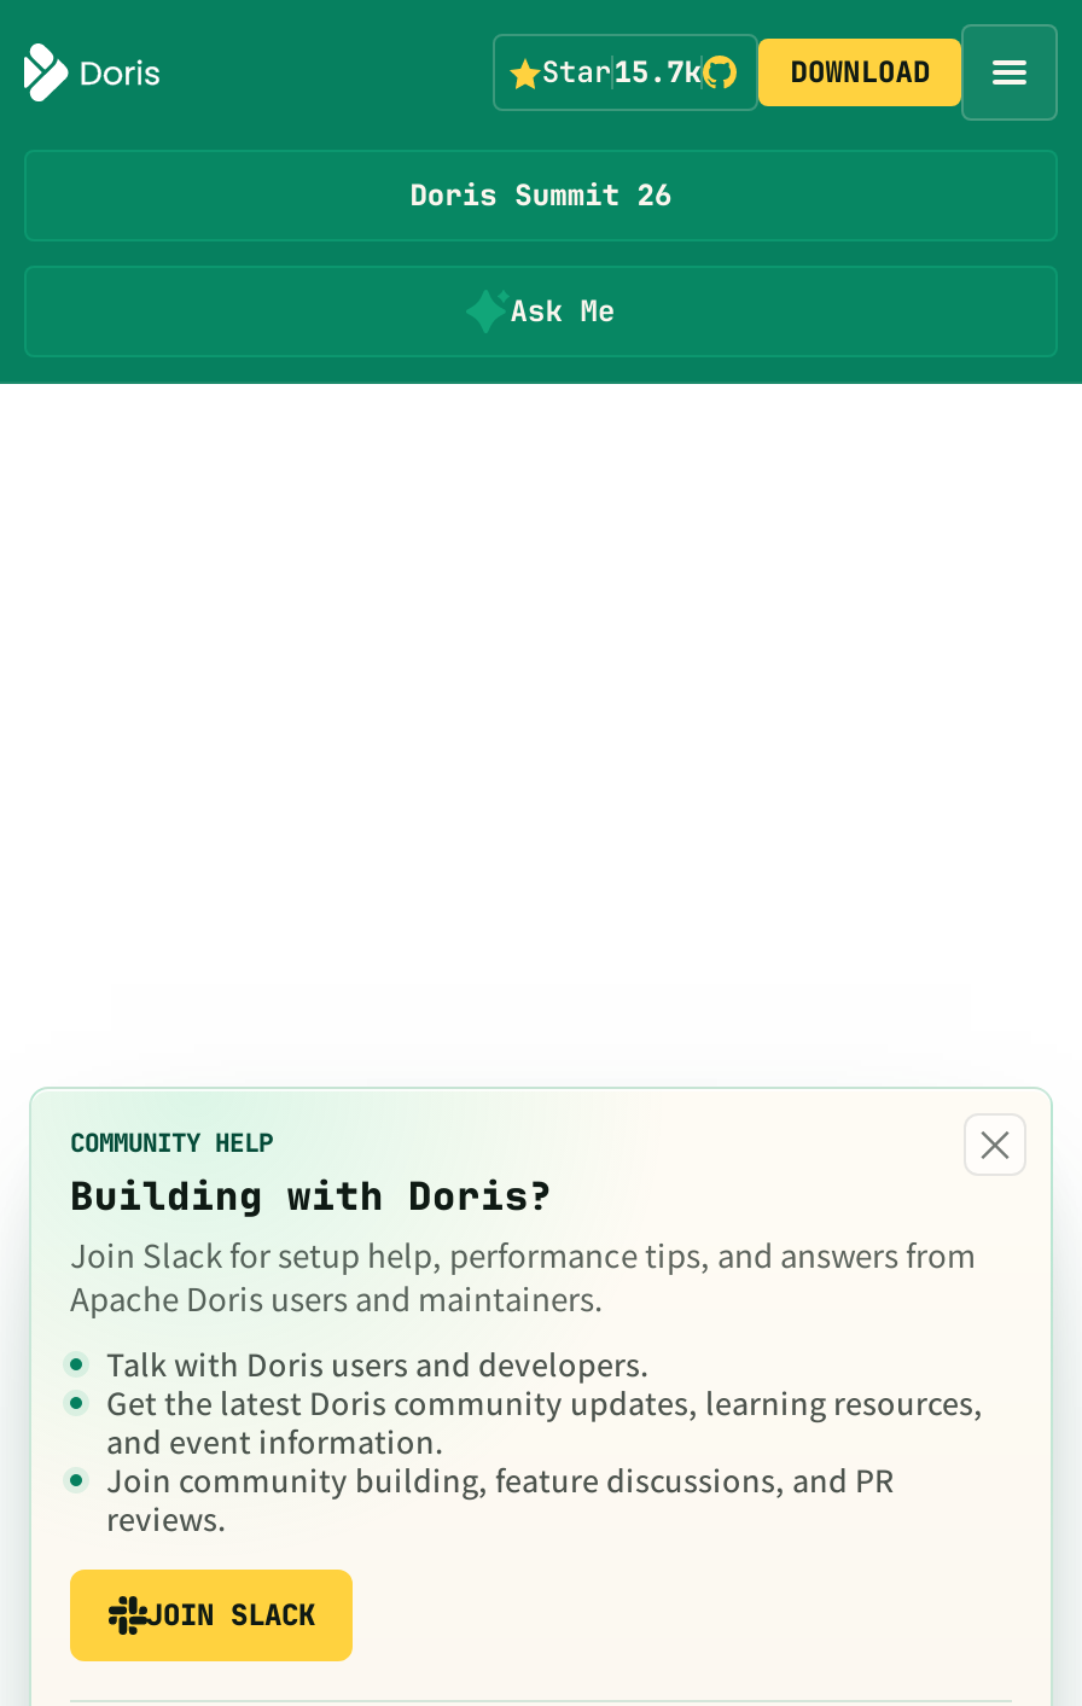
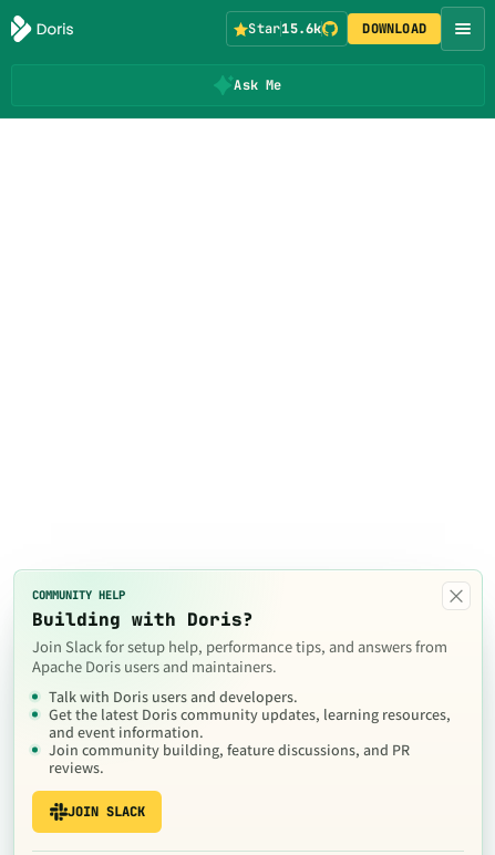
[542,53,702,92] Star15.7k -> [248,20,322,38] Star15.6k
[410,176,672,215] Doris Summit 26 -> none
moved [510,292,615,331] -> [234,76,282,94]: Ask Me

